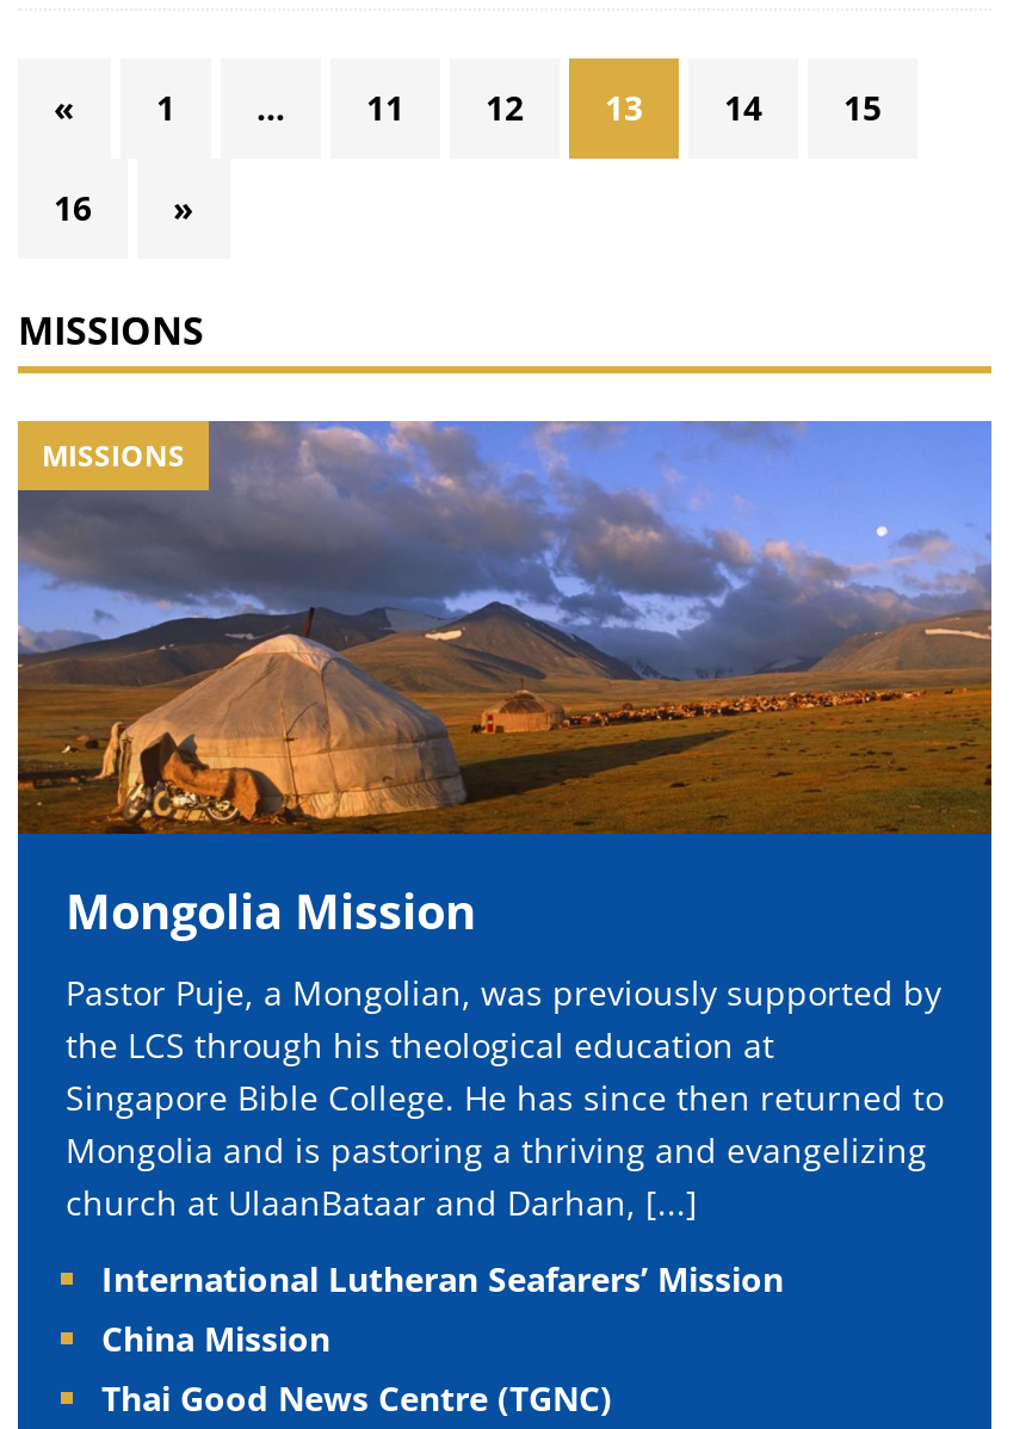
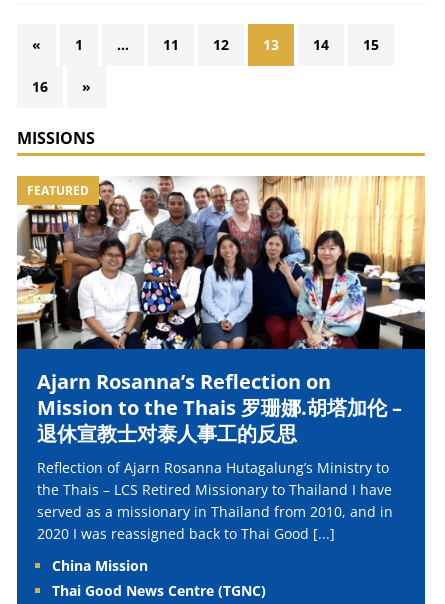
[16,420,994,835] [image] | MISSIONS -> [16,175,426,350] [image] | FEATURED
[66,879,944,1301] Mongolia Mission | Pastor Puje, a Mongolian, was previously supported by | the LCS through his theological education at | Singapore Bible College. He has since then returned to | Mongolia and is pastoring a thriving and evangelizing | church at UlaanBataar and Darhan, [...] | International Lutheran Seafarers’ Mission -> [37,368,402,543] Ajarn Rosanna’s Reflection on | Mission to the Thais 罗珊娜.胡塔加伦 – | 退休宣教士对泰人事工的反思 | Reflection of Ajarn Rosanna Hutagalung’s Ministry to | the Thais – LCS Retired Missionary to Thailand I have | served as a missionary in Thailand from 2010, and in | 2020 I was reassigned back to Thai Good [...]

